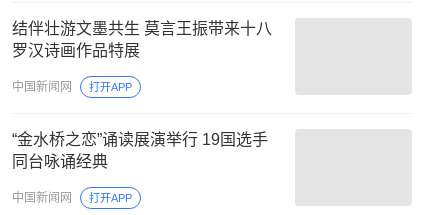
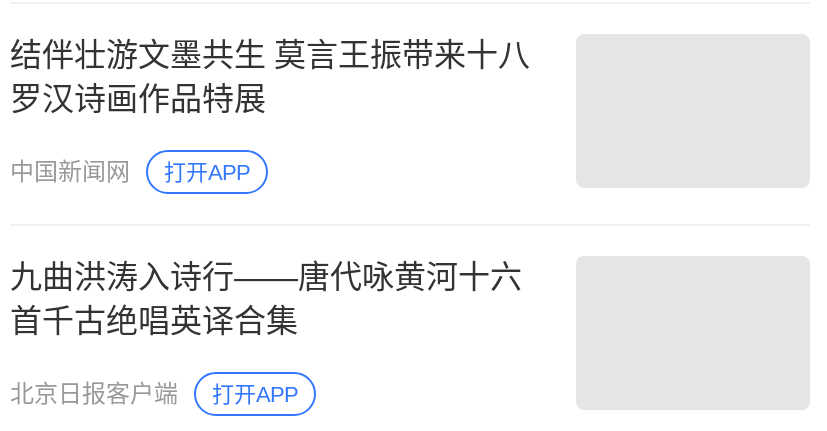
[12,130,268,169] “金水桥之恋”诵读展演举行 19国选手 | 同台咏诵经典 -> [10,259,522,337] 九曲洪涛入诗行——唐代咏黄河十六 | 首千古绝唱英译合集
[12,190,72,204] 中国新闻网 -> [10,379,178,407] 北京日报客户端

